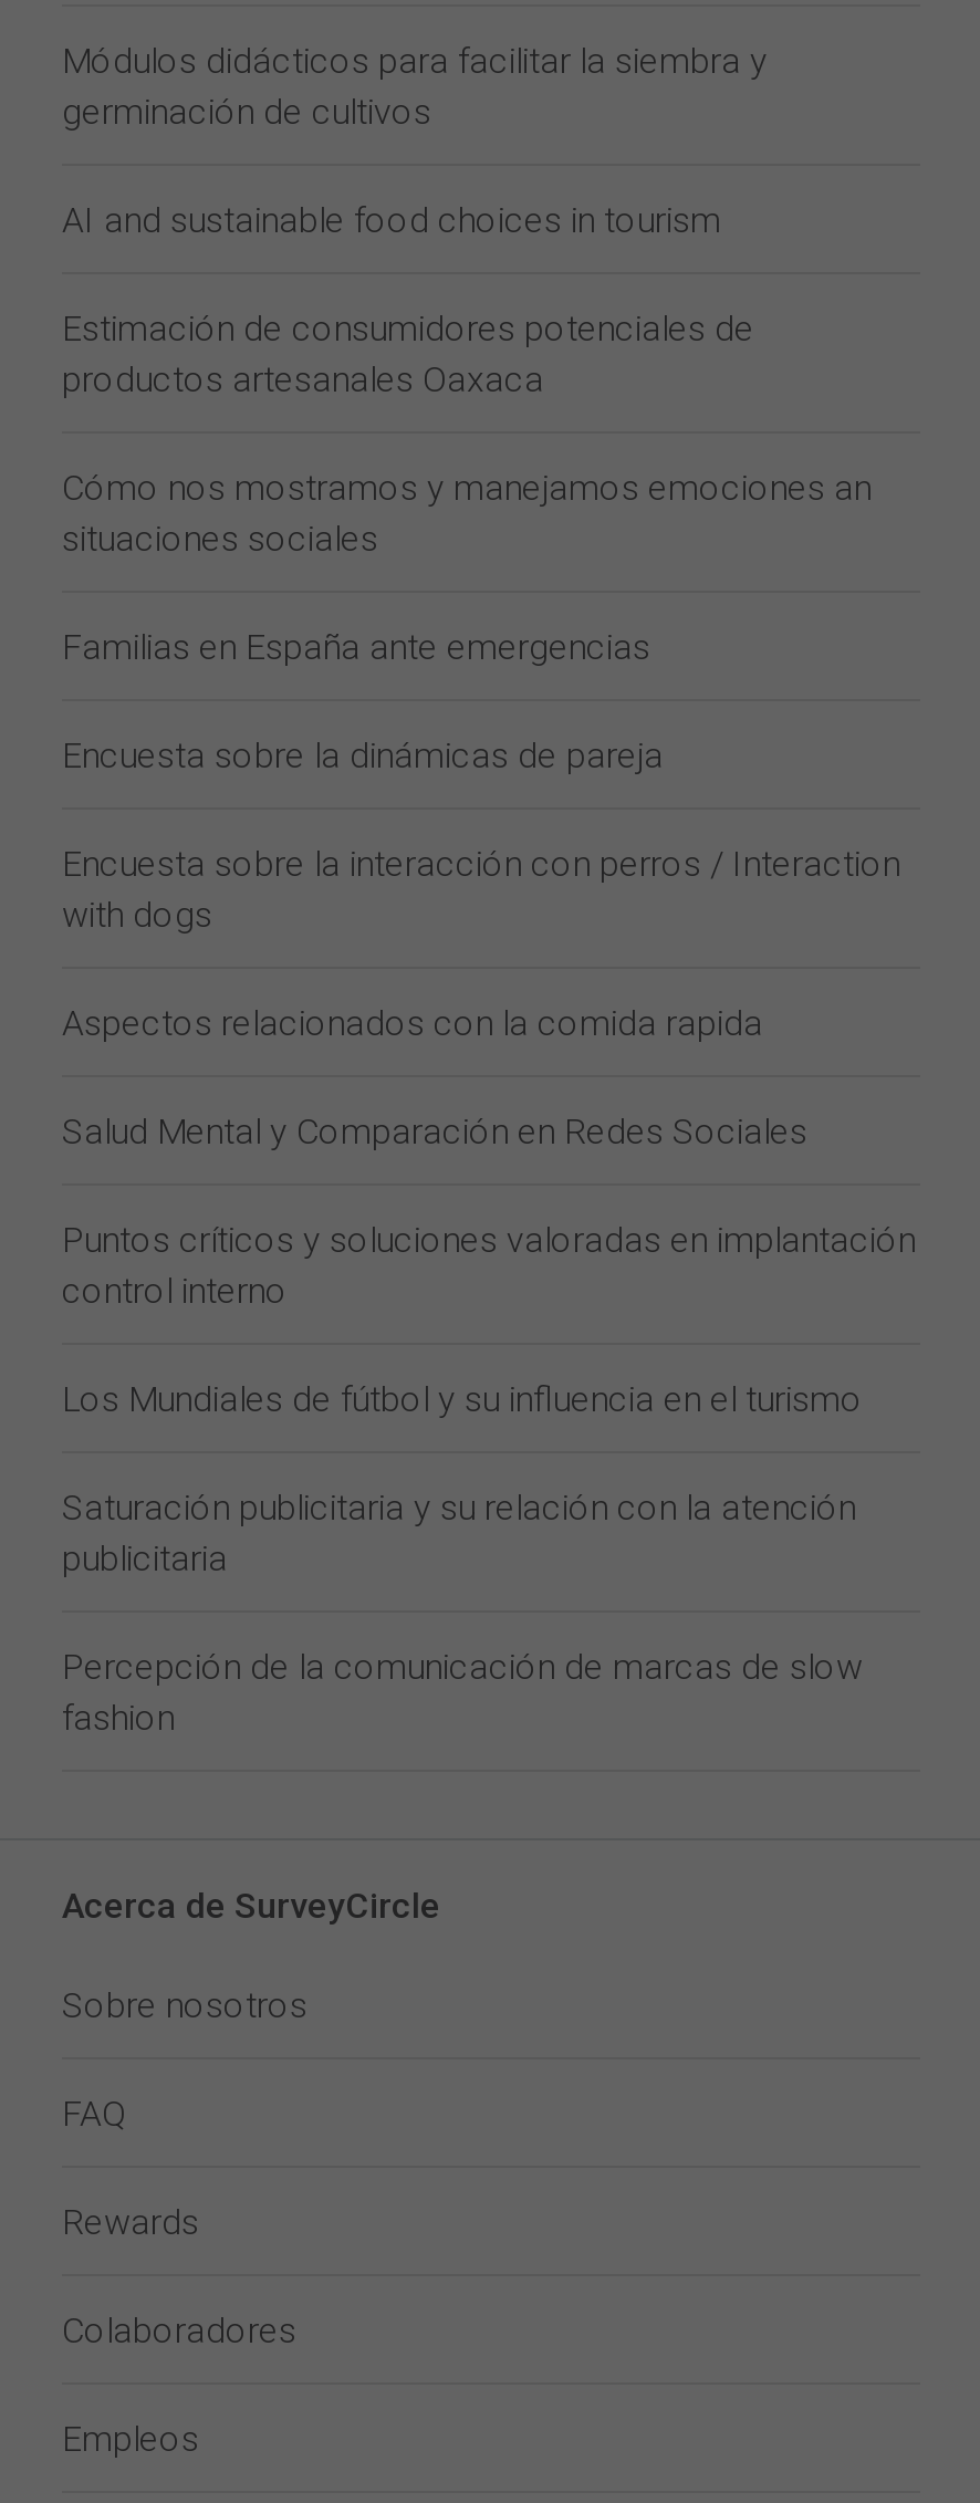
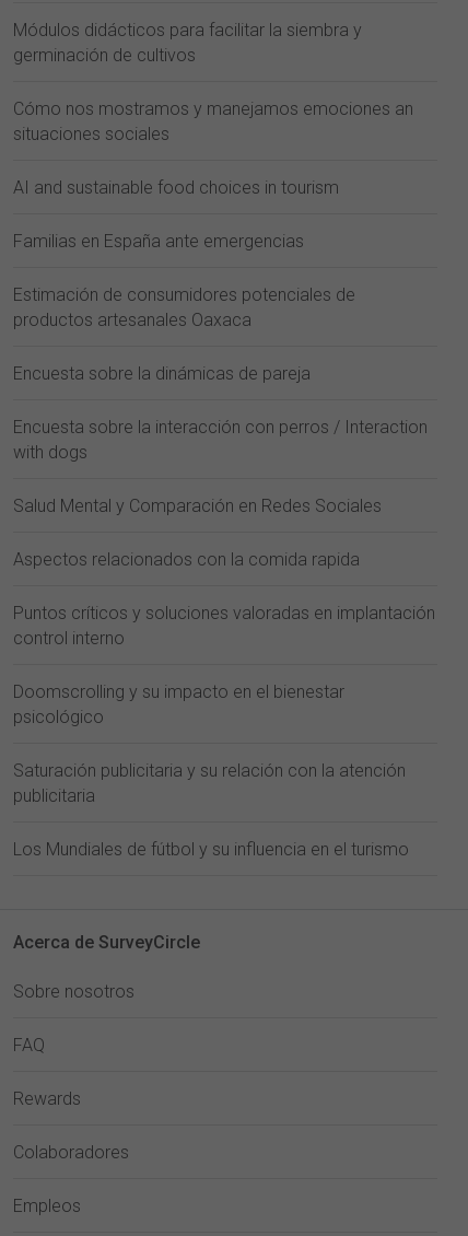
moved [62,199,721,241] -> [13,177,339,198]: AI and sustainable food choices in tourism
moved [62,307,754,400] -> [13,284,355,330]: Estimación de consumidores potenciales de | productos artesanales Oaxaca
moved [62,467,872,560] -> [13,98,413,144]: Cómo nos mostramos y manejamos emociones an | situaciones sociales
moved [62,626,650,668] -> [13,231,304,252]: Familias en España ante emergencias
moved [62,1002,763,1044] -> [13,549,360,570]: Aspectos relacionados con la comida rapida
moved [62,1110,807,1153] -> [13,495,382,516]: Salud Mental y Comparación en Redes Sociales
none -> [13,681,344,727] Doomscrolling y su impacto en el bienestar | psicológico
moved [62,1378,863,1420] -> [13,839,409,860]: Los Mundiales de fútbol y su influencia en el turismo
moved [62,1487,856,1579] -> [13,760,406,806]: Saturación publicitaria y su relación con la atención | publicitaria
[62,1646,863,1739] Percepción de la comunicación de marcas de slow | fashion -> none

